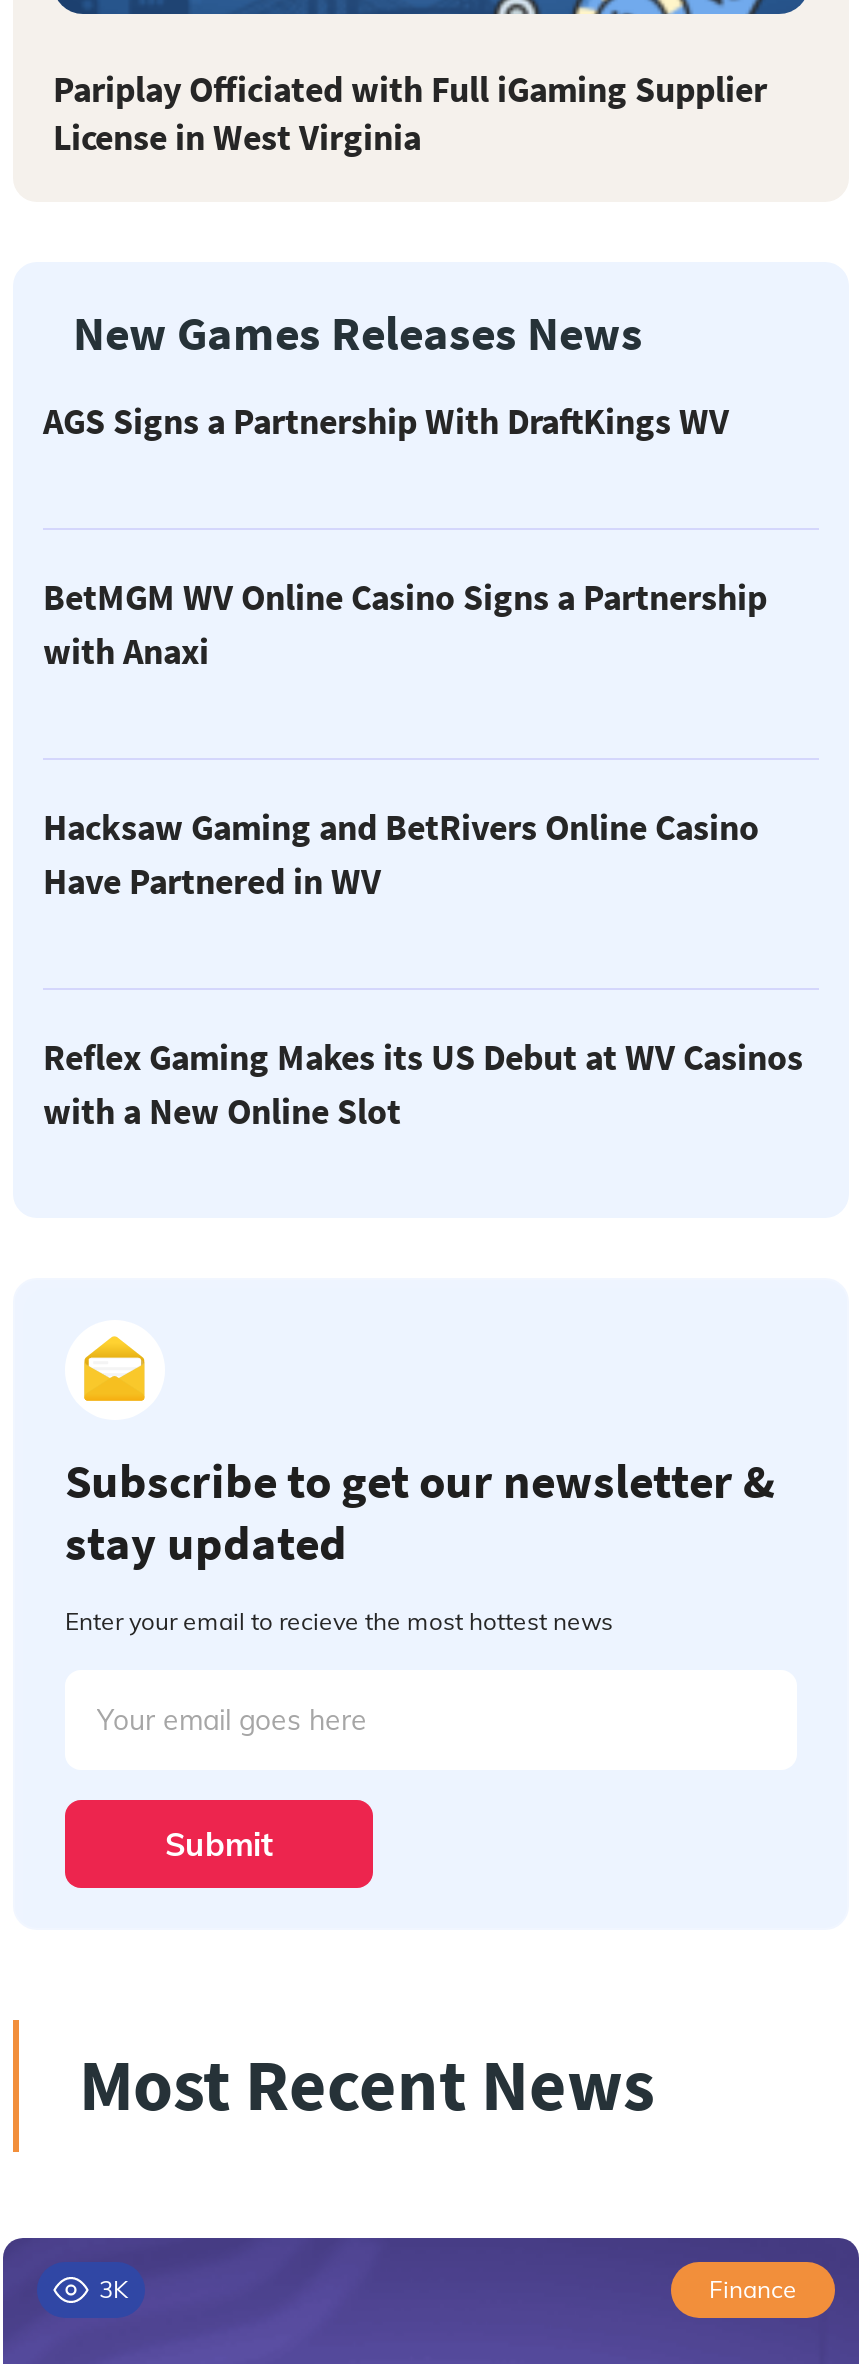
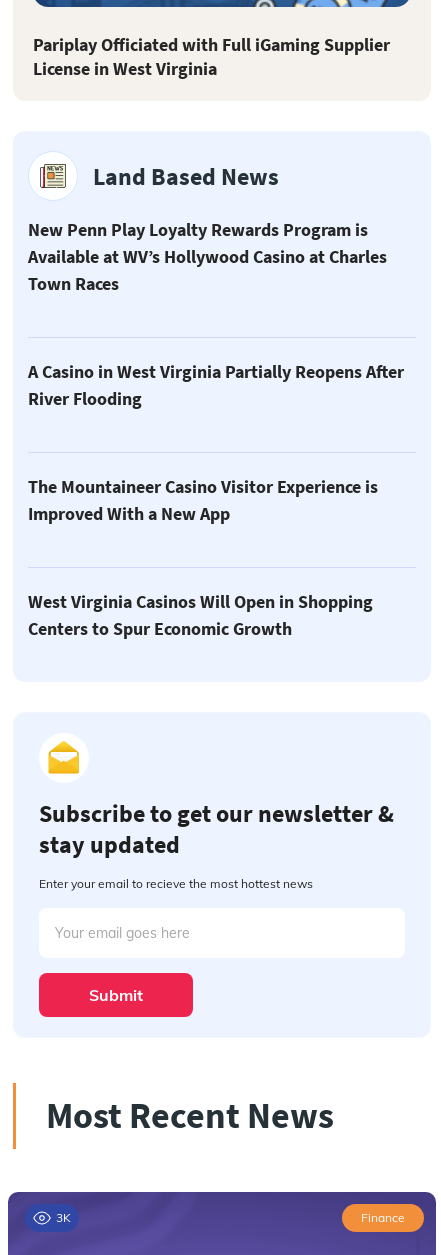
[73,303,643,365] New Games Releases News -> [93,161,279,192] Land Based News
[43,399,729,445] AGS Signs a Partnership With DraftKings WV -> [28,218,387,295] New Penn Play Loyalty Rewards Program is | Available at WV’s Hollywood Casino at Charles | Town Races
[43,575,767,675] BetMGM WV Online Casino Signs a Partnership | with Anaxi -> [28,360,404,410] A Casino in West Virginia Partially Reopens After | River Flooding
[43,805,759,905] Hacksaw Gaming and BetRivers Online Casino | Have Partnered in WV -> [28,475,378,525] The Mountaineer Casino Visitor Experience is | Improved With a New App
[43,1035,803,1135] Reflex Gaming Makes its US Debut at WV Casinos | with a New Online Slot -> [28,590,373,640] West Virginia Casinos Will Open in Shopping | Centers to Spur Economic Growth

